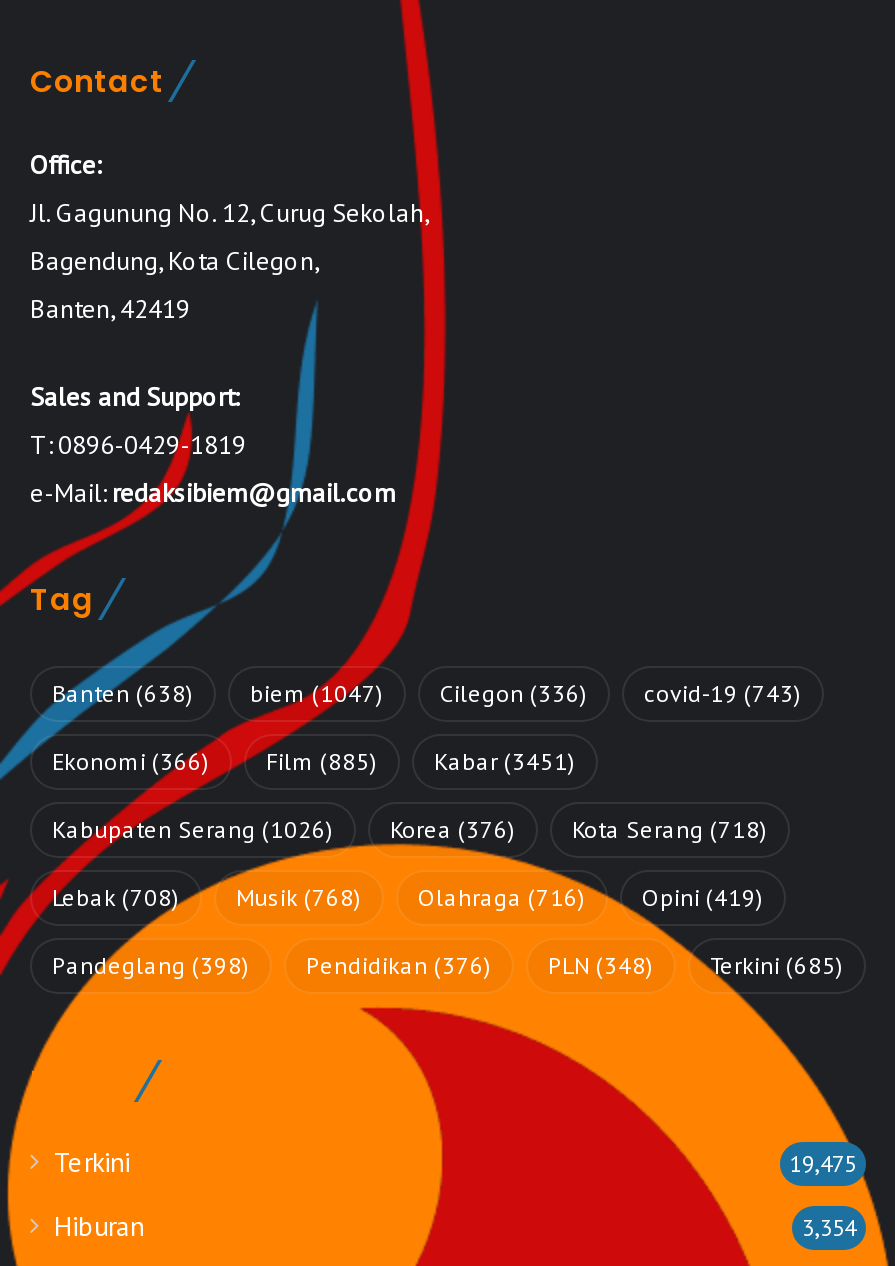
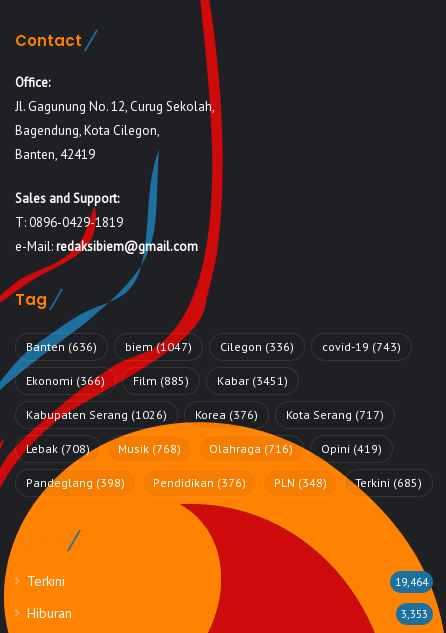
[52,678,802,708] Banten (638) biem (1047) Cilegon (336) covid-19 (743) -> [26,339,401,354] Banten (636) biem (1047) Cilegon (336) covid-19 (743)
[52,814,768,844] Kabupaten Serang (1026) Korea (376) Kota Serang (718) -> [26,407,384,422] Kabupaten Serang (1026) Korea (376) Kota Serang (717)
[790,1148,856,1178] 19,475 -> [395,574,428,589] 19,464
[802,1212,856,1242] 3,354 -> [401,606,428,621] 3,353

